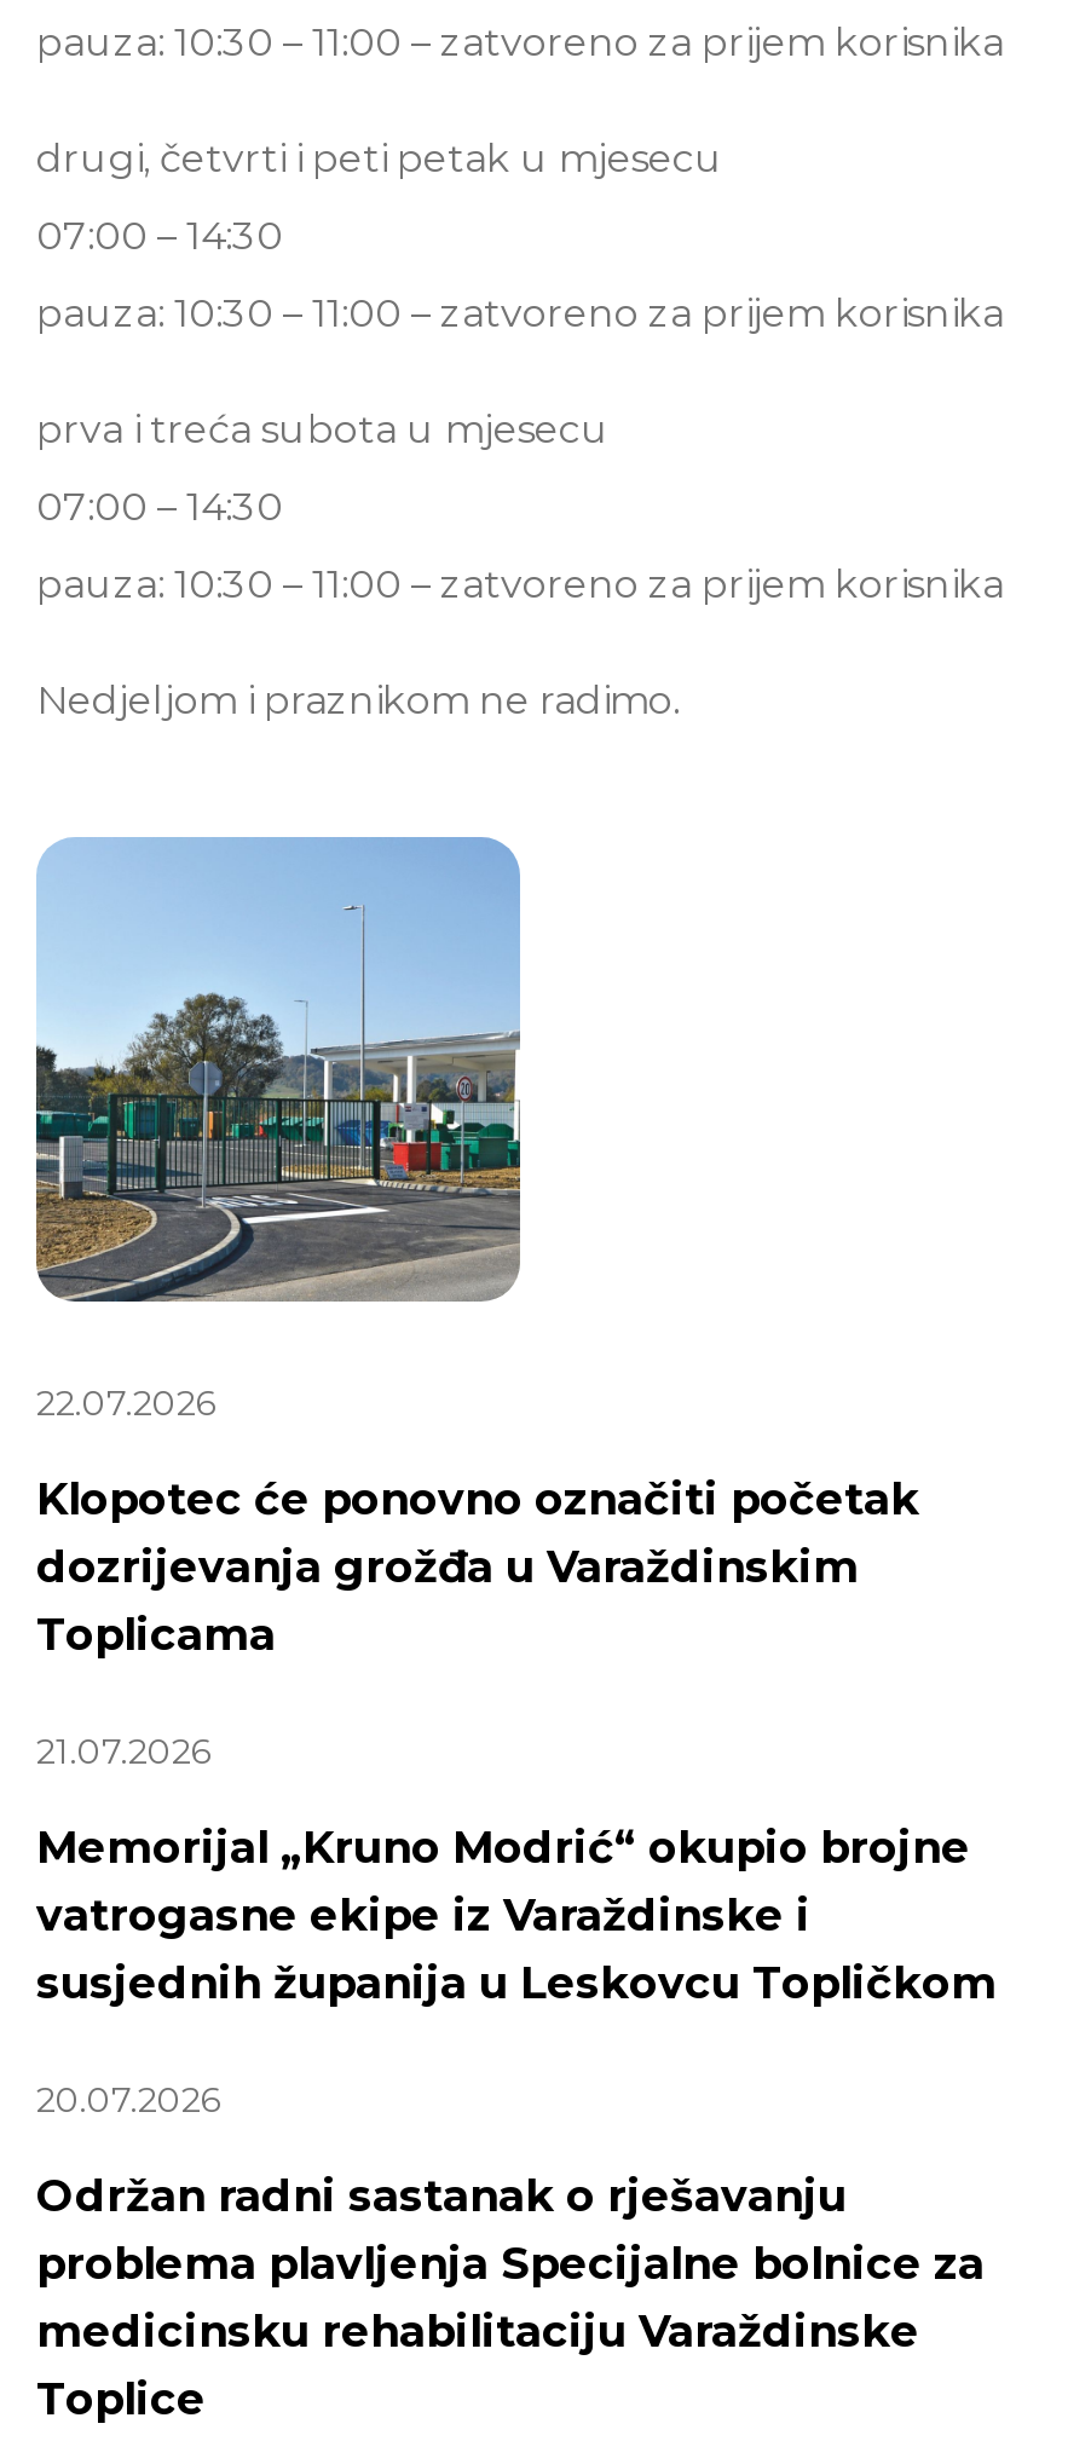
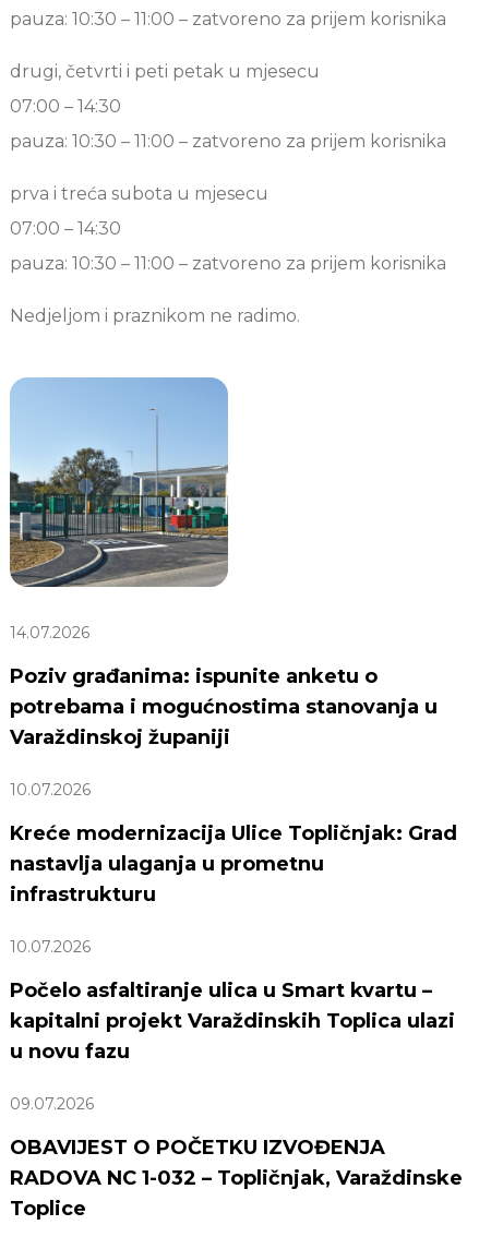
[36,1380,997,2358] 22.07.2026 | Klopotec će ponovno označiti početak | dozrijevanja grožđa u Varaždinskim | Toplicama | 21.07.2026 | Memorijal „Kruno Modrić“ okupio brojne | vatrogasne ekipe iz Varaždinske i | susjednih županija u Leskovcu Topličkom | 20.07.2026 | Održan radni sastanak o rješavanju | problema plavljenja Specijalne bolnice za | medicinsku rehabilitaciju Varaždinske -> [10,622,463,1190] 14.07.2026 | Poziv građanima: ispunite anketu o | potrebama i mogućnostima stanovanja u | Varaždinskoj županiji | 10.07.2026 | Kreće modernizacija Ulice Topličnjak: Grad | nastavlja ulaganja u prometnu | infrastrukturu | 10.07.2026 | Počelo asfaltiranje ulica u Smart kvartu – | kapitalni projekt Varaždinskih Toplica ulazi | u novu fazu | 09.07.2026 | OBAVIJEST O POČETKU IZVOĐENJA | RADOVA NC 1-032 – Topličnjak, Varaždinske

